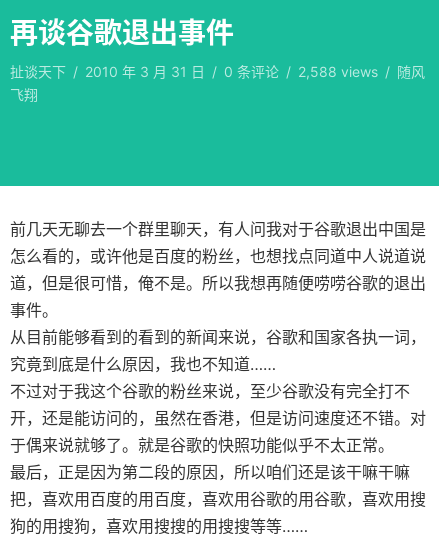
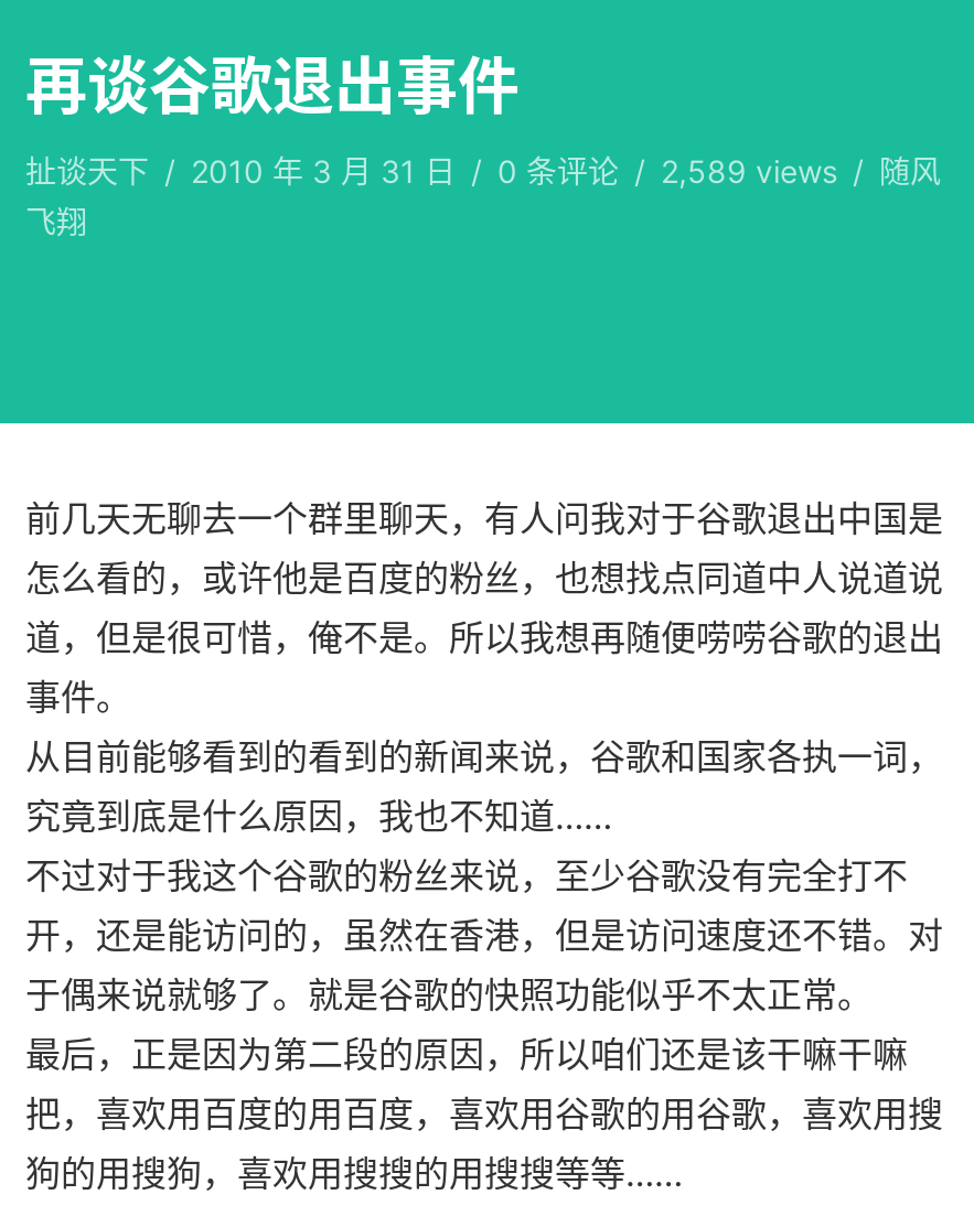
[10,63,425,80] 扯谈天下 / 2010 年 3 月 31 日 / 0条评论 / 2,588 views / 随风 -> [25,152,941,190] 扯谈天下 / 2010 年 3 月 31 日 / 0条评论 / 2,589 views / 随风

